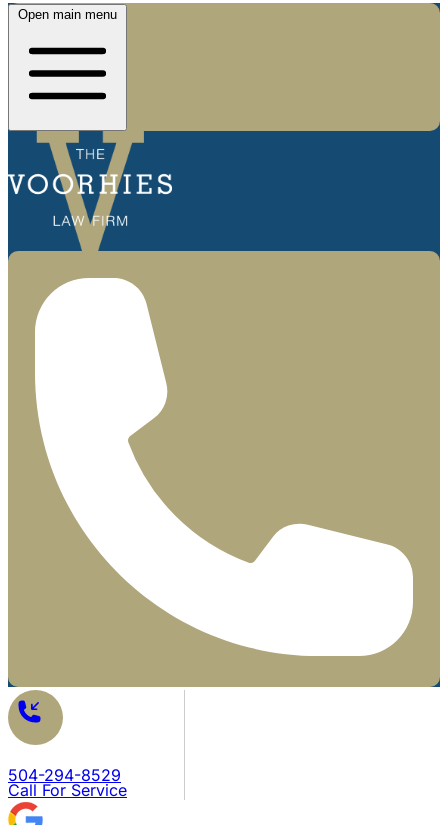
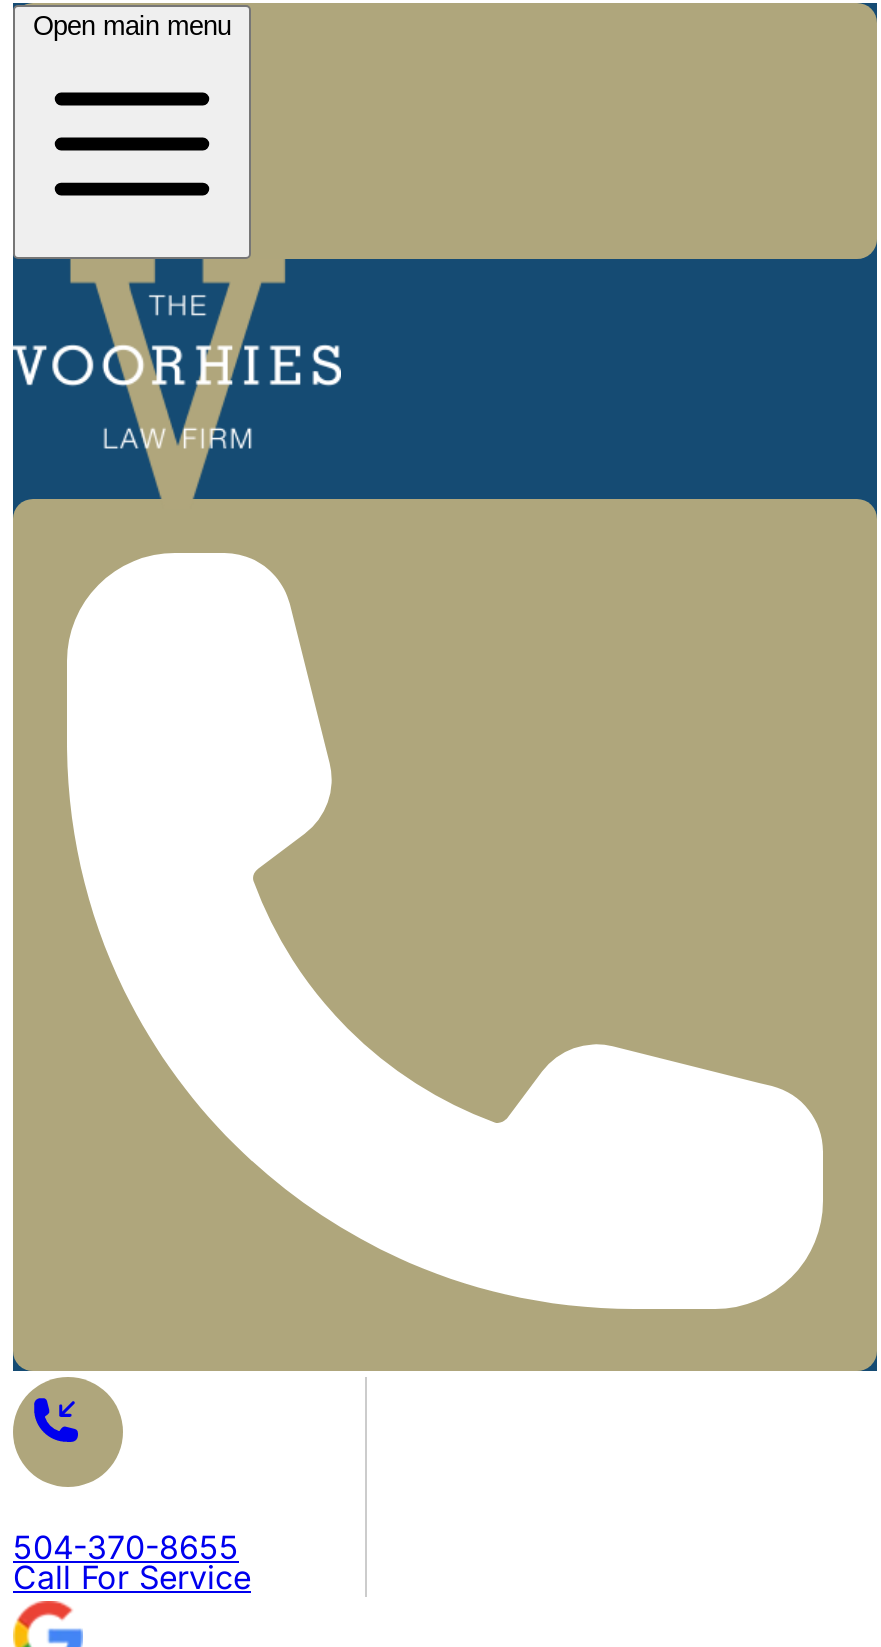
[8,765,121,785] 504-294-8529 -> [13,1527,239,1567] 504-370-8655

